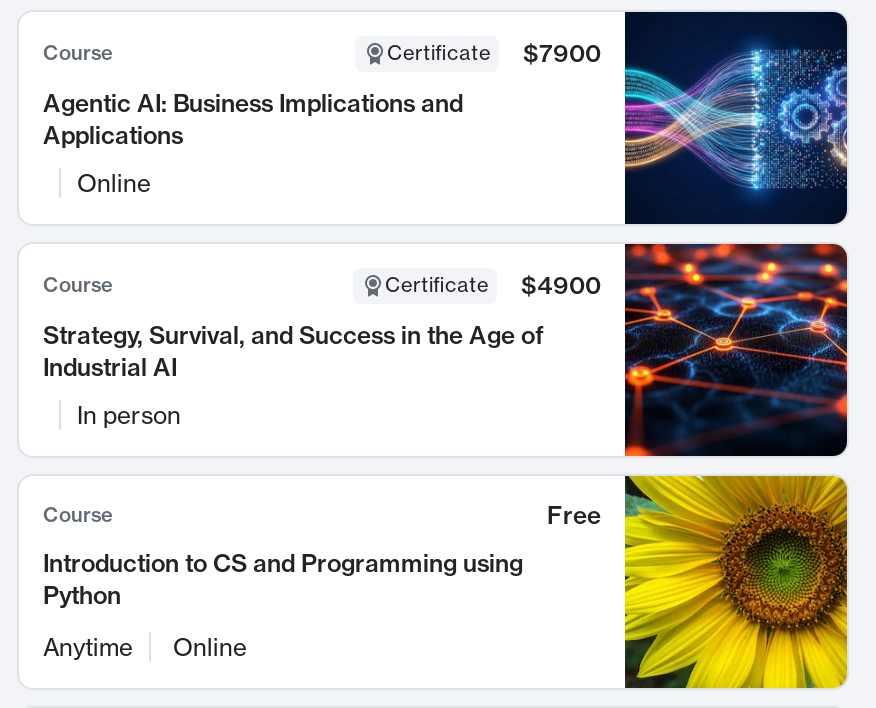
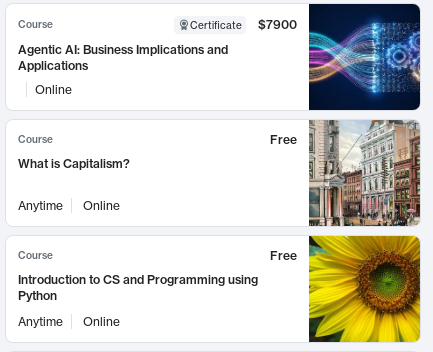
[385,242,849,458] [image] | Certificate | $4900 -> [270,119,421,227] [image] | Free
[43,320,543,382] Strategy, Survival, and Success in the Age of | Industrial AI -> [18,156,130,171] What is Capitalism?
[77,400,181,430] In person -> [18,198,120,213] Anytime | Online

